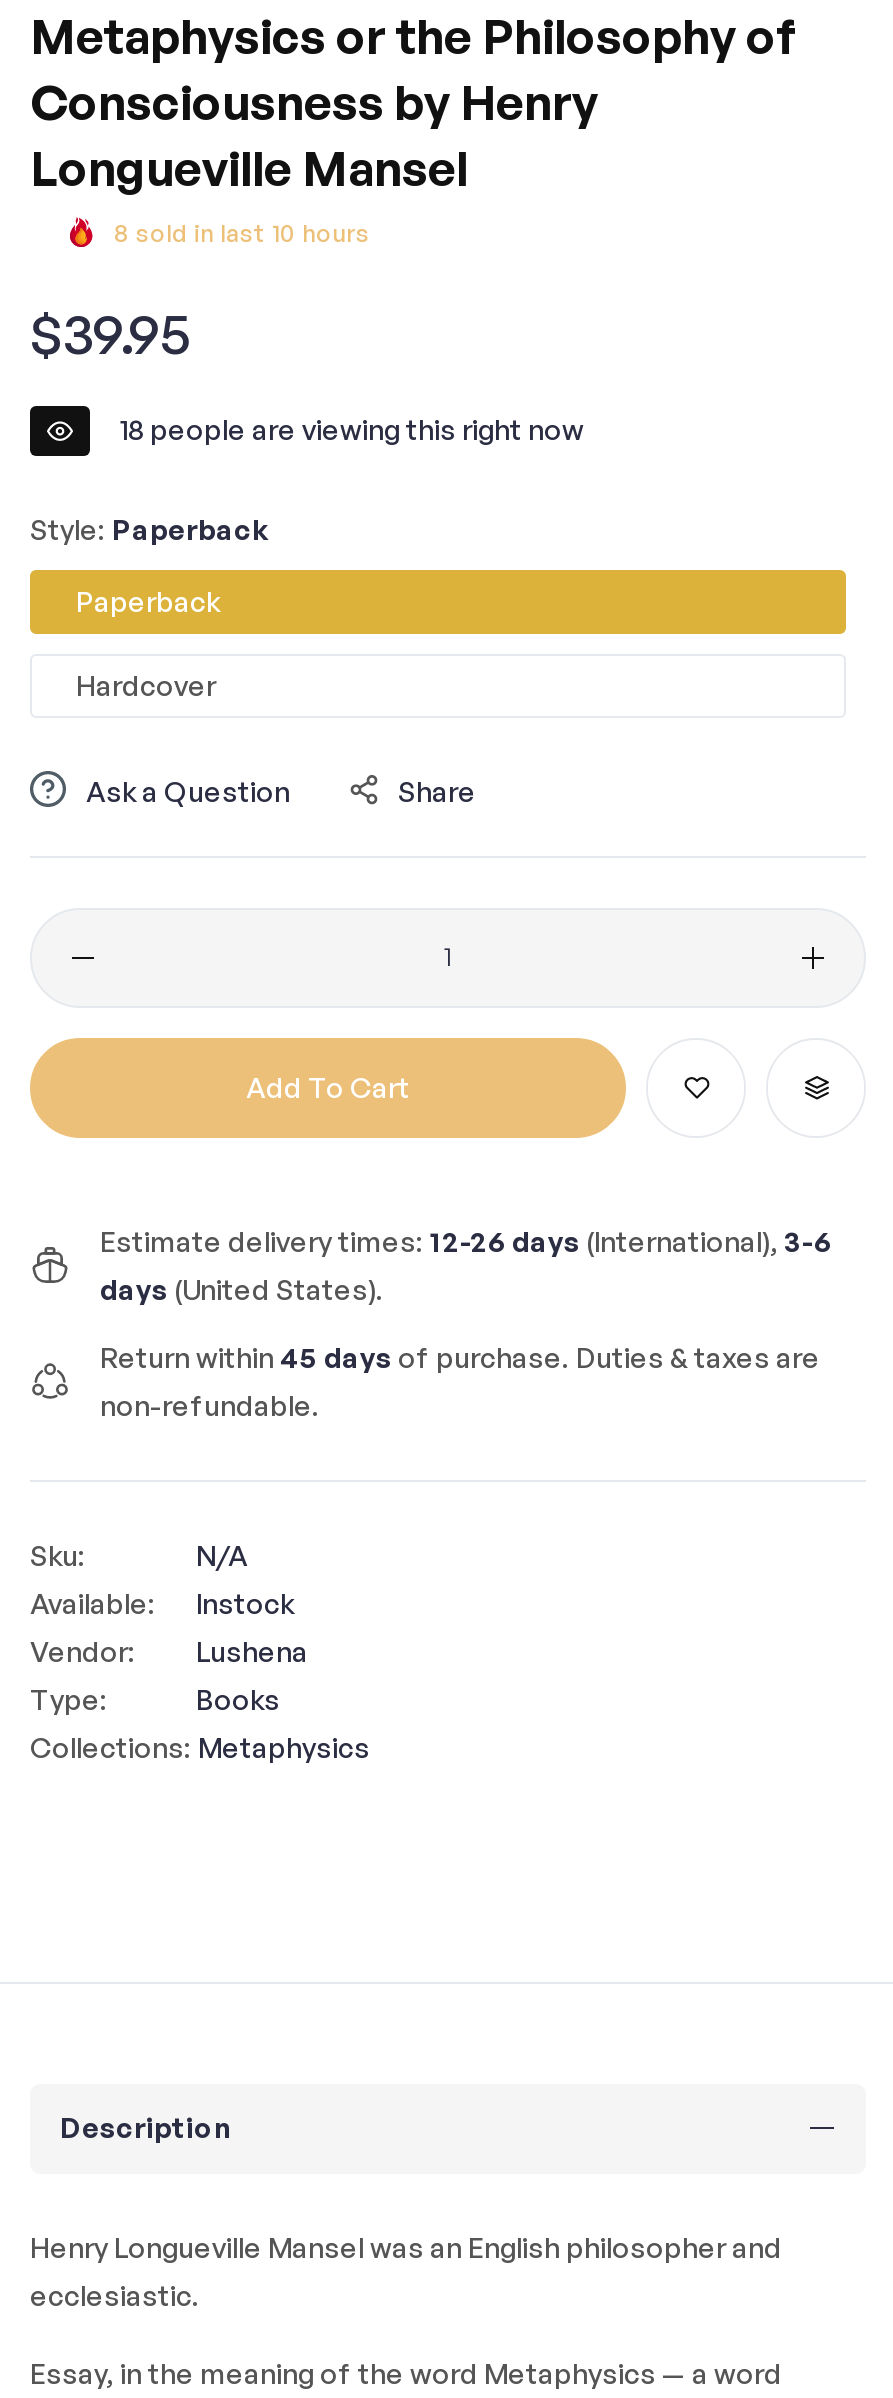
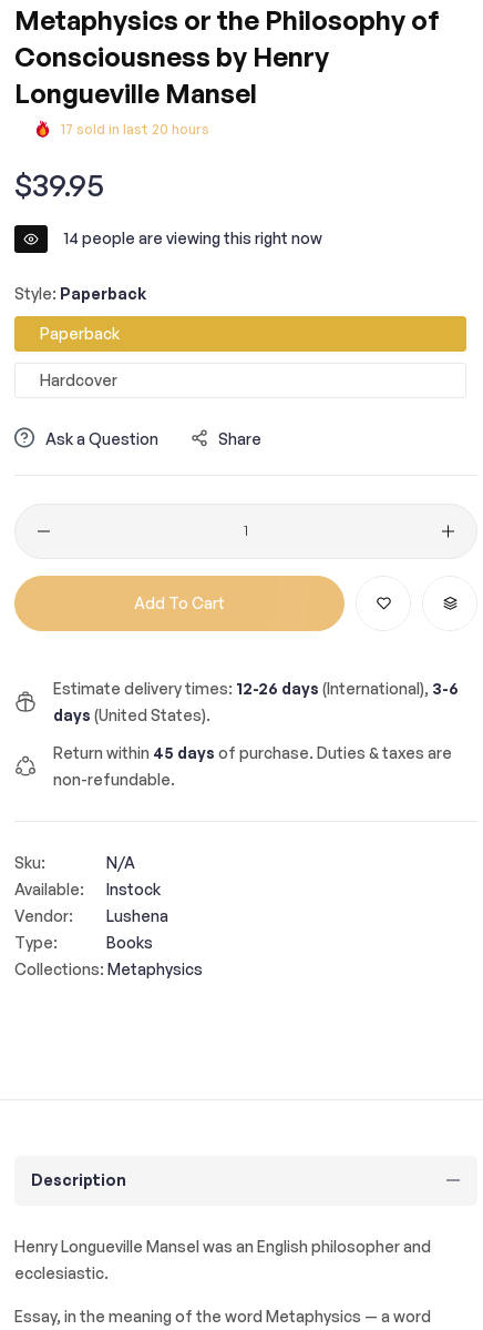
[114,218,370,248] 8 sold in last 10 hours -> [61,121,209,137] 17 sold in last 20 hours
[120,413,584,447] 18 people are viewing this right now -> [64,229,322,248] 14 people are viewing this right now

